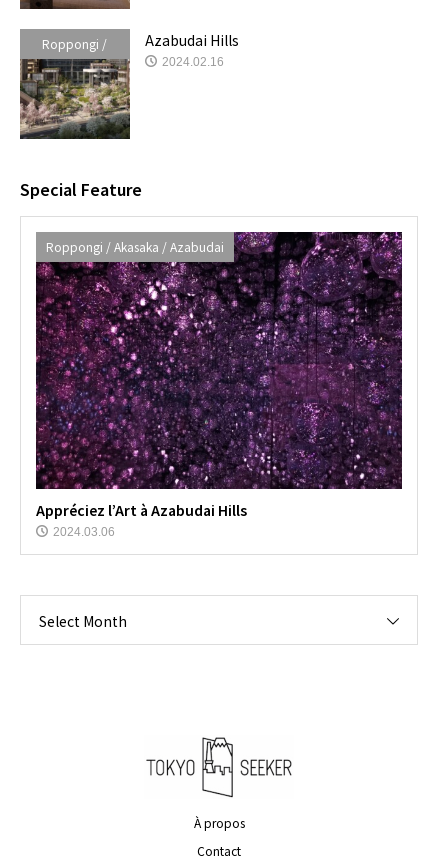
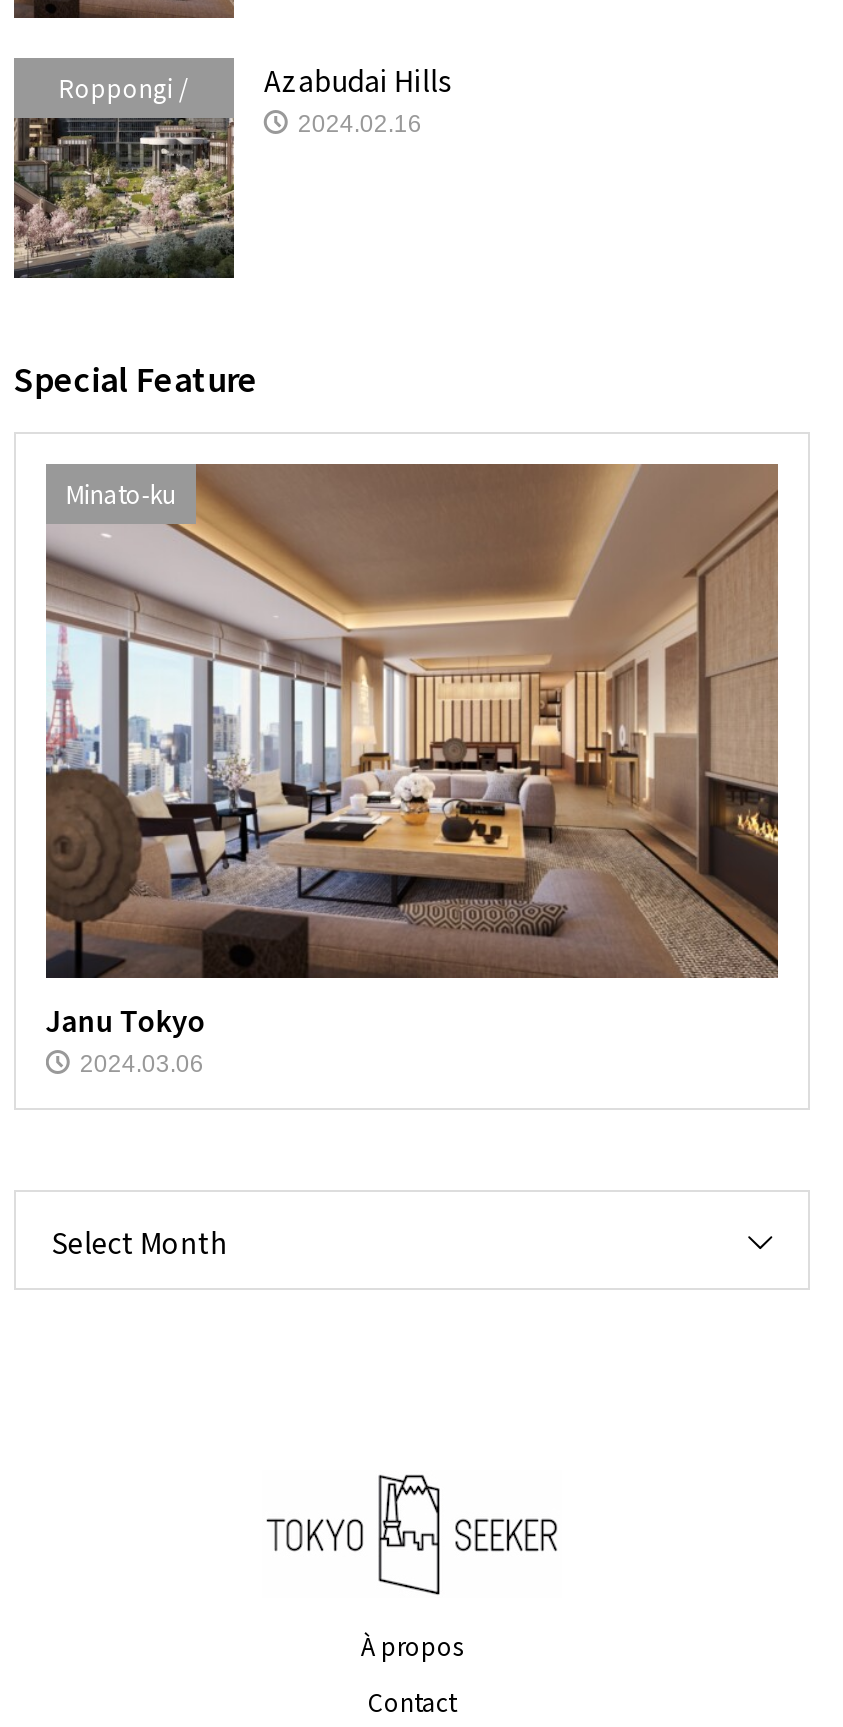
[35,231,403,490] [image] | Roppongi / Akasaka / Azabudai -> [44,462,780,980] [image] | Minato-ku
[36,500,247,520] Appréciez l’Art à Azabudai Hills -> [46,999,206,1039] Janu Tokyo

